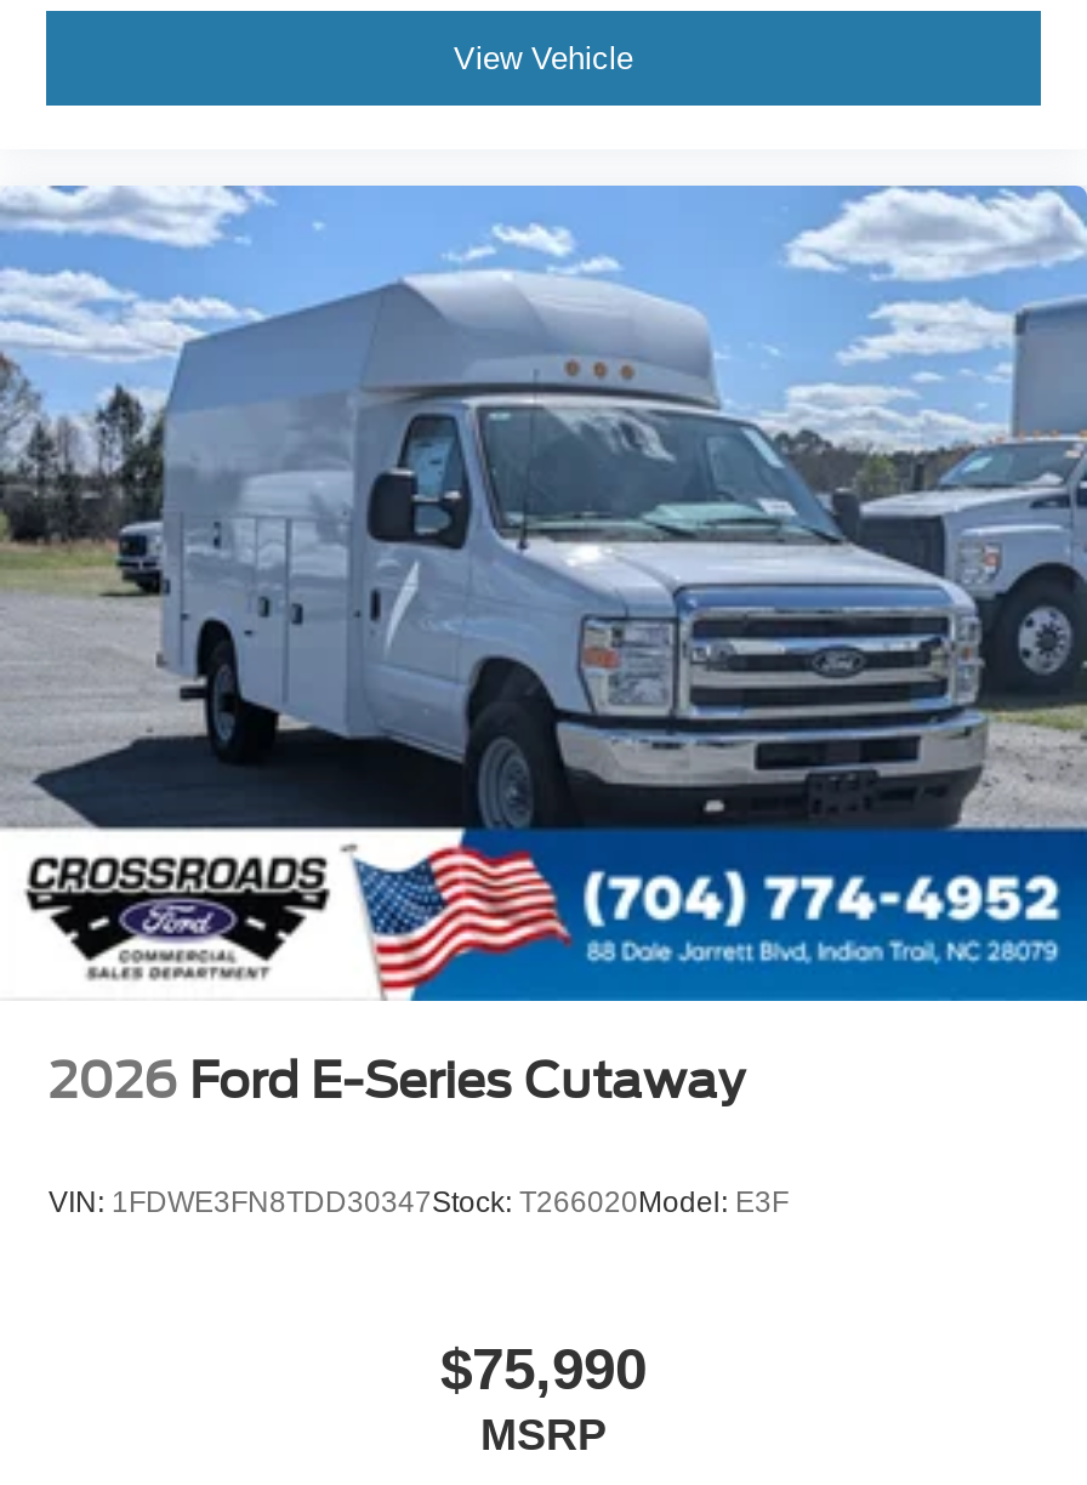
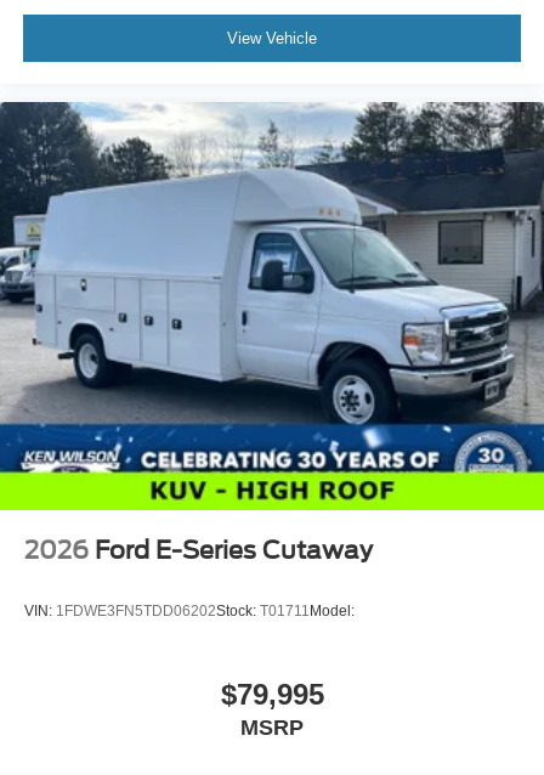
[7,183,1080,1003] [image] -> [4,101,540,511] [image]
[49,1185,789,1219] VIN: 1FDWE3FN8TDD30347Stock: T266020Model: E3F -> [24,602,355,619] VIN: 1FDWE3FN5TDD06202Stock: T01711 Model:
[440,1336,647,1402] $75,990 -> [220,678,324,711] $79,995

